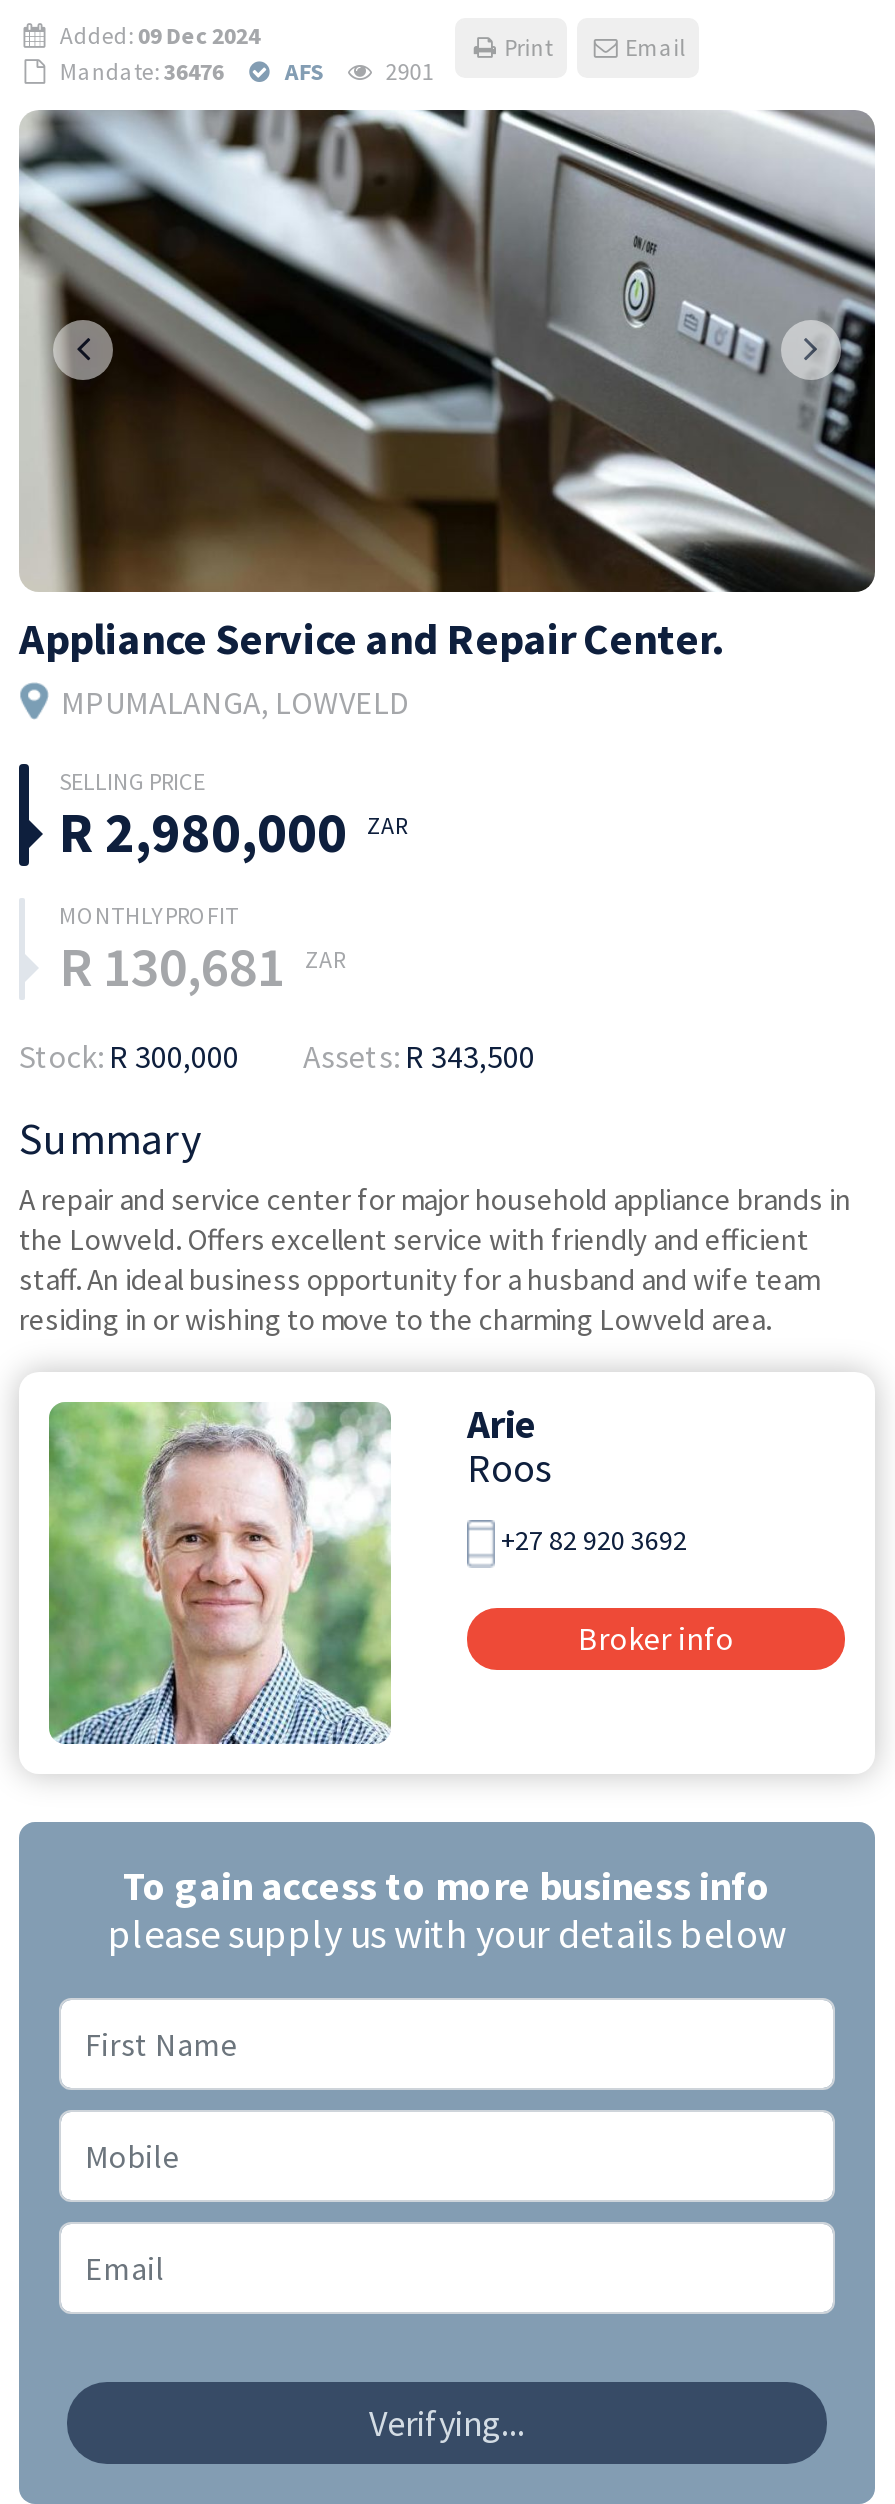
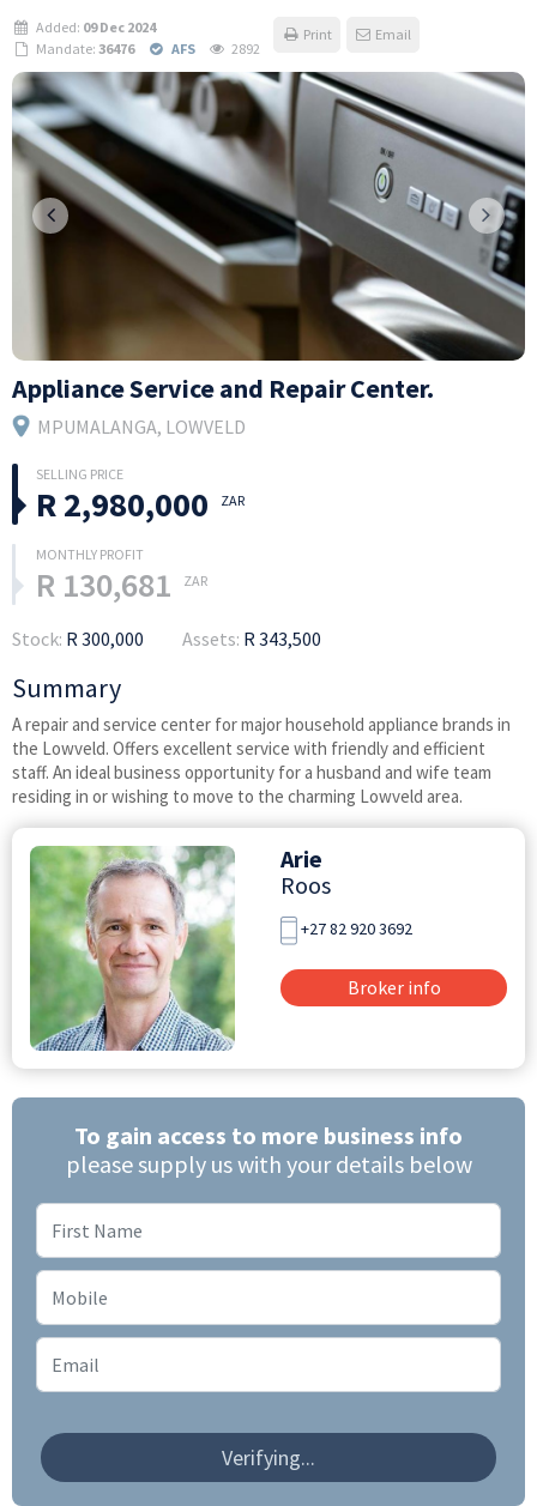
[386,56,434,86] 2901 -> [232,40,260,58] 2892

